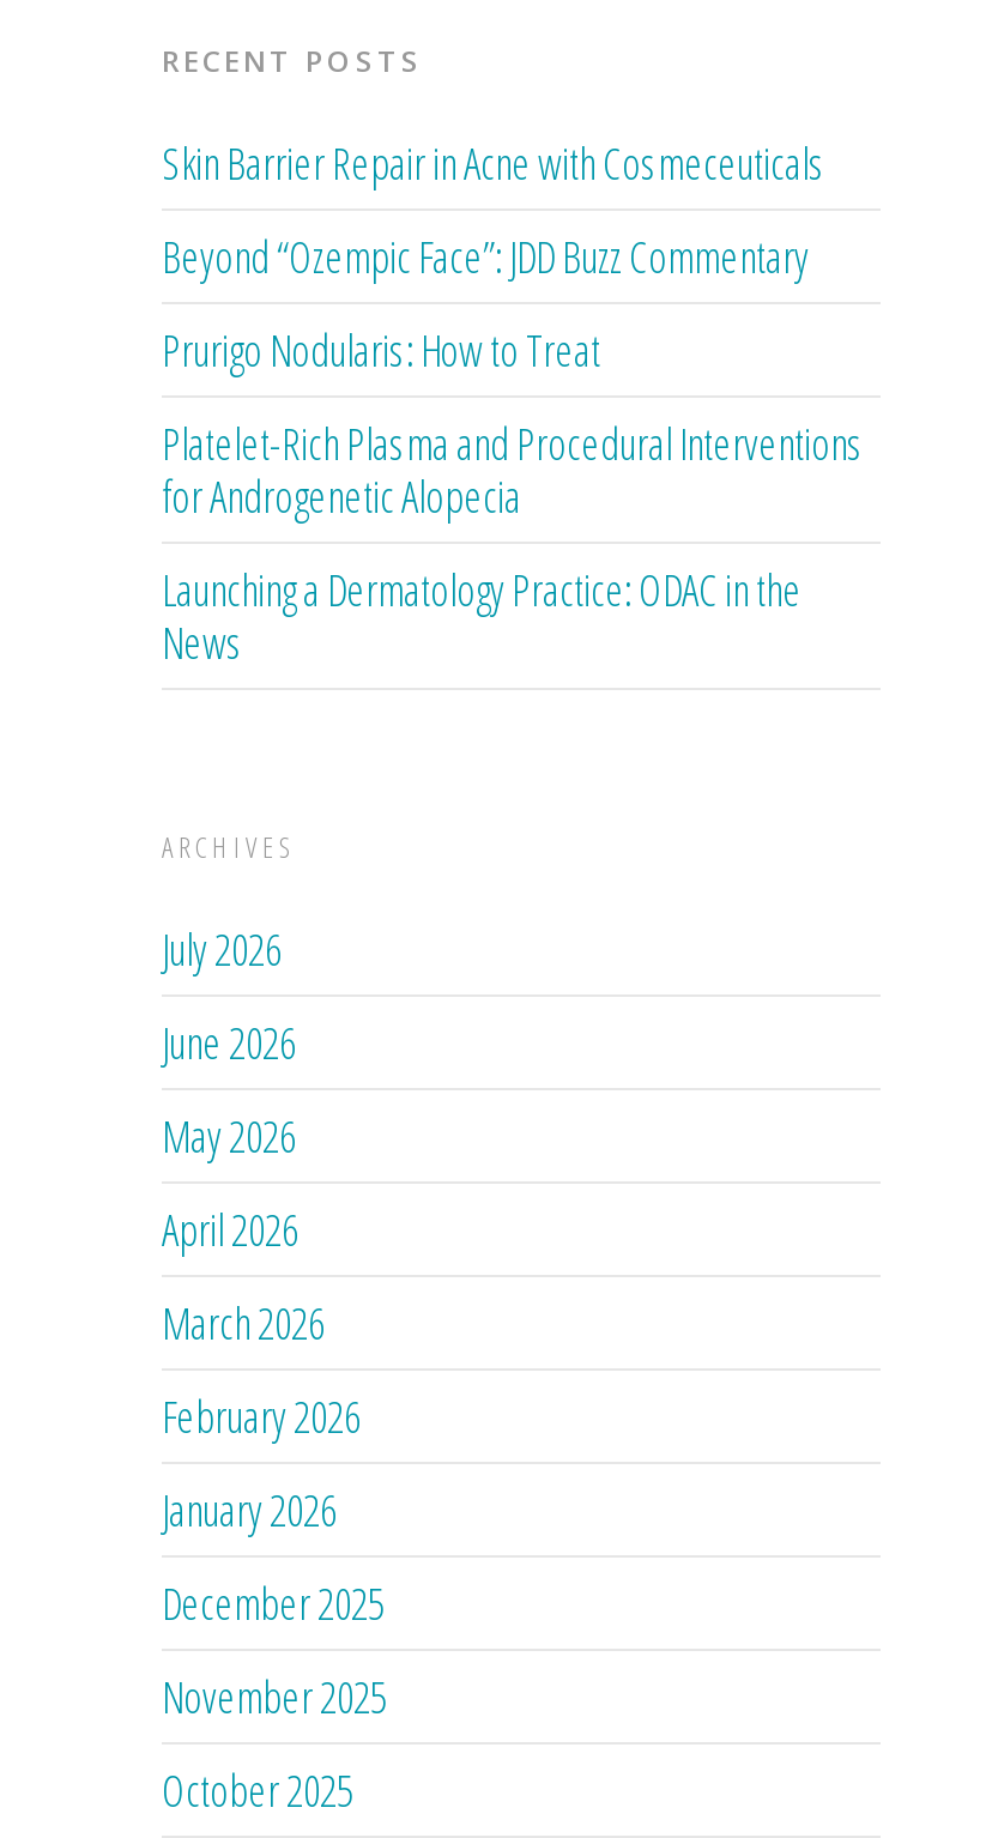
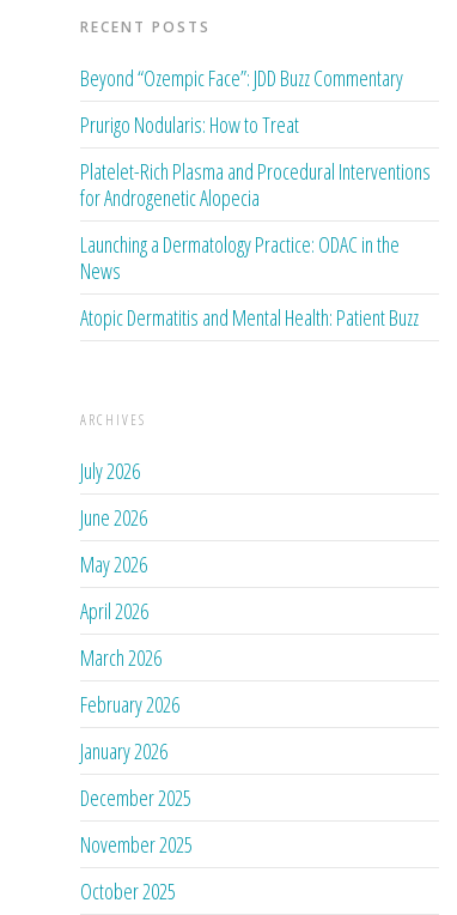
[162,133,825,191] Skin Barrier Repair in Acne with Cosmeceuticals -> none
moved [162,226,864,670] -> [80,63,431,284]: Beyond “Ozempic Face”: JDD Buzz Commentary | Prurigo Nodularis: How to Treat | Platelet-Rich Plasma and Procedural Interventions | for Androgenetic Alopecia | Launching a Dermatology Practice: ODAC in the | News
none -> [80,302,419,331] Atopic Dermatitis and Mental Health: Patient Buzz

